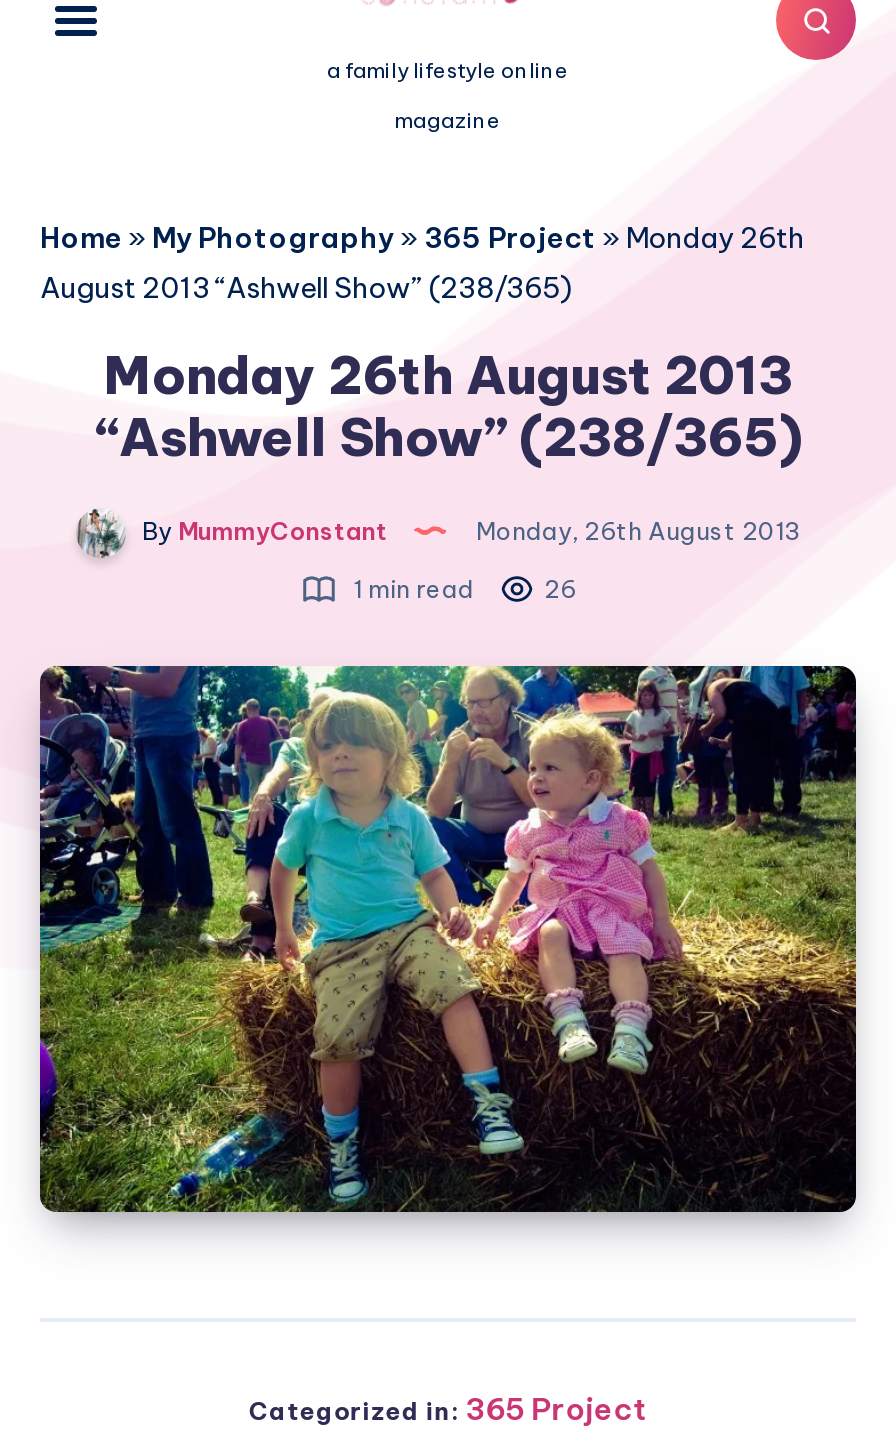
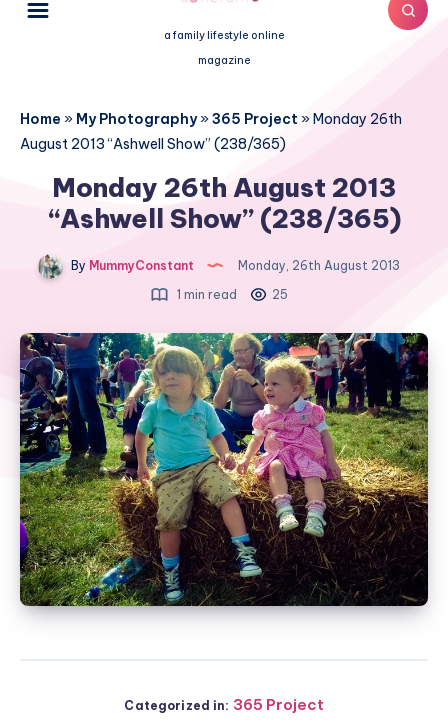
[538,575,576,605] 26 -> [269,287,288,302] 25

